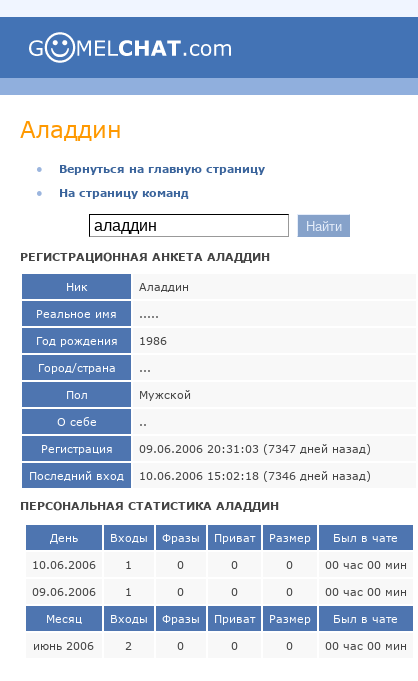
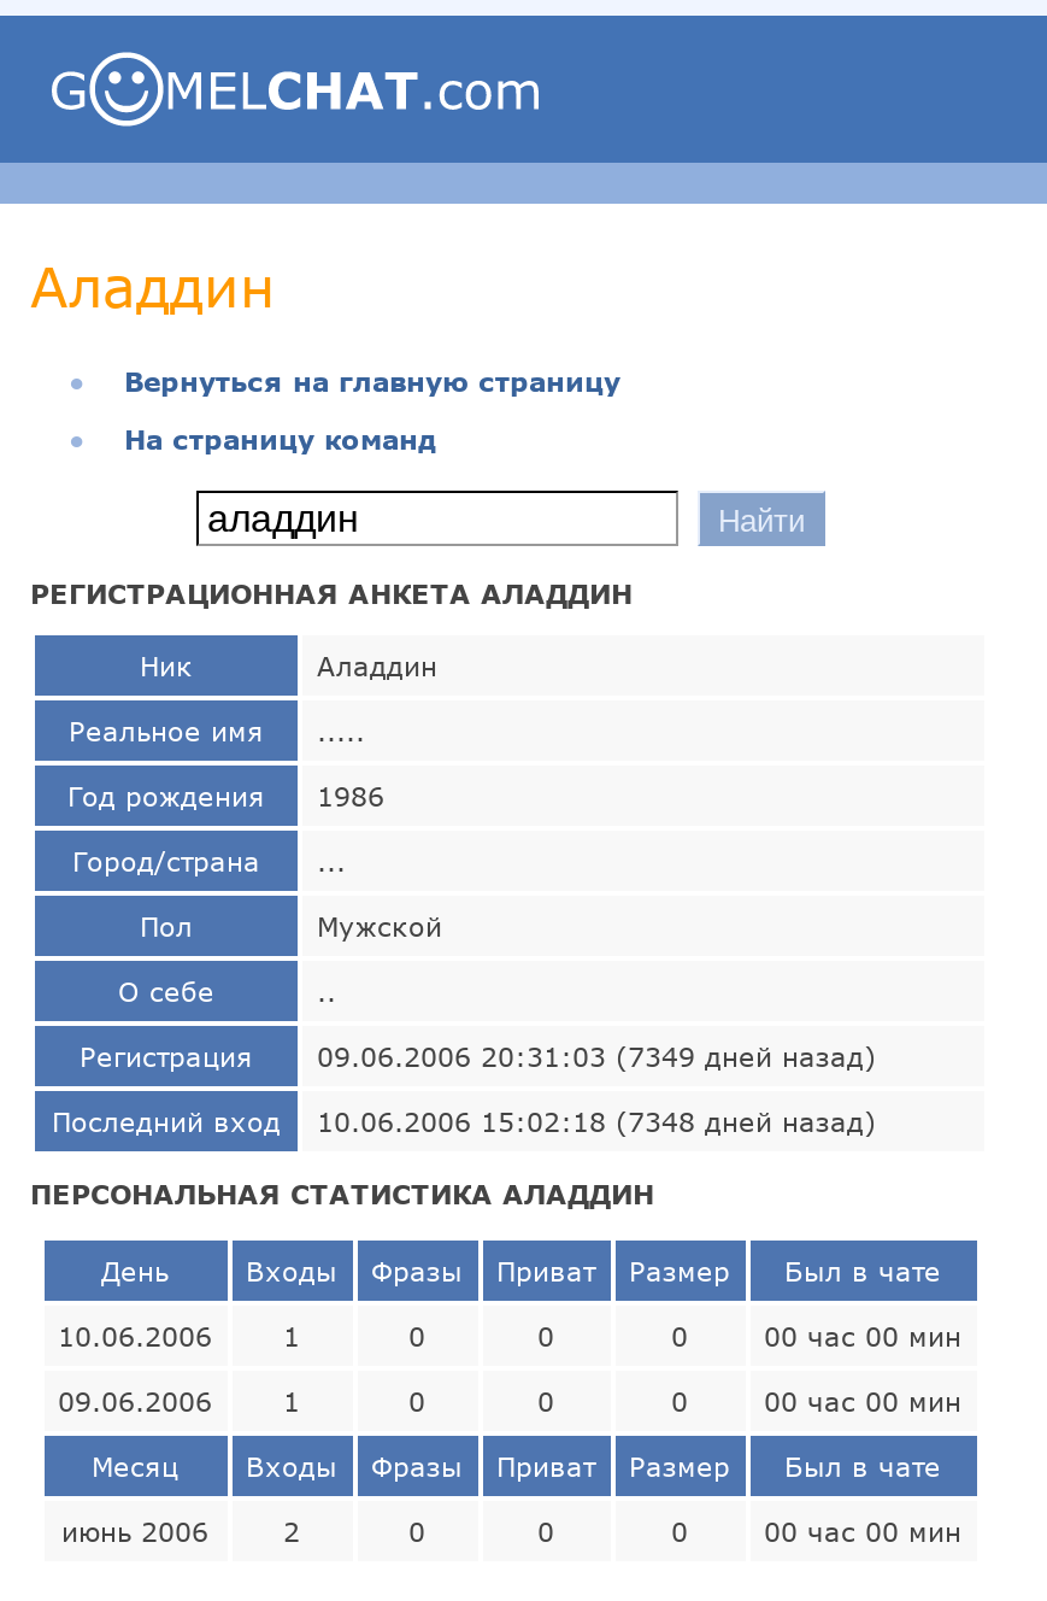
[139,442,371,455] 09.06.2006 20:31:03 (7347 дней назад) -> [317,1041,876,1072] 09.06.2006 20:31:03 (7349 дней назад)
[29,469,371,482] Последний вход 10.06.2006 15:02:18 (7346 дней назад) -> [52,1106,876,1137] Последний вход 10.06.2006 15:02:18 (7348 дней назад)

